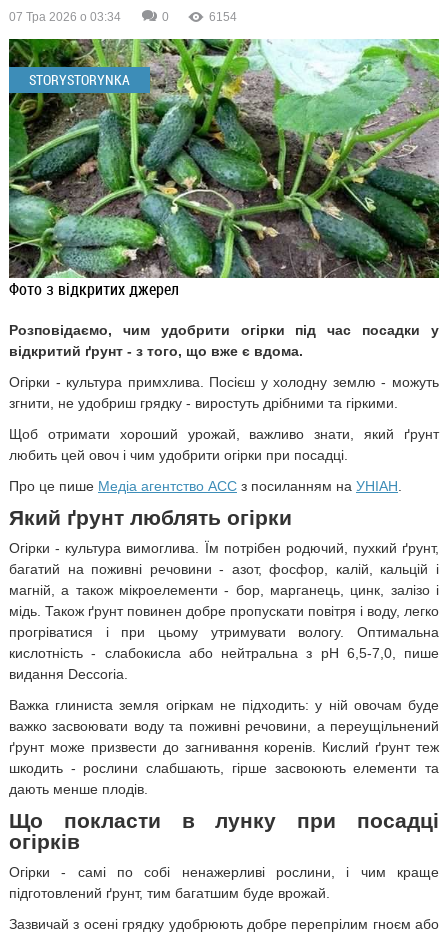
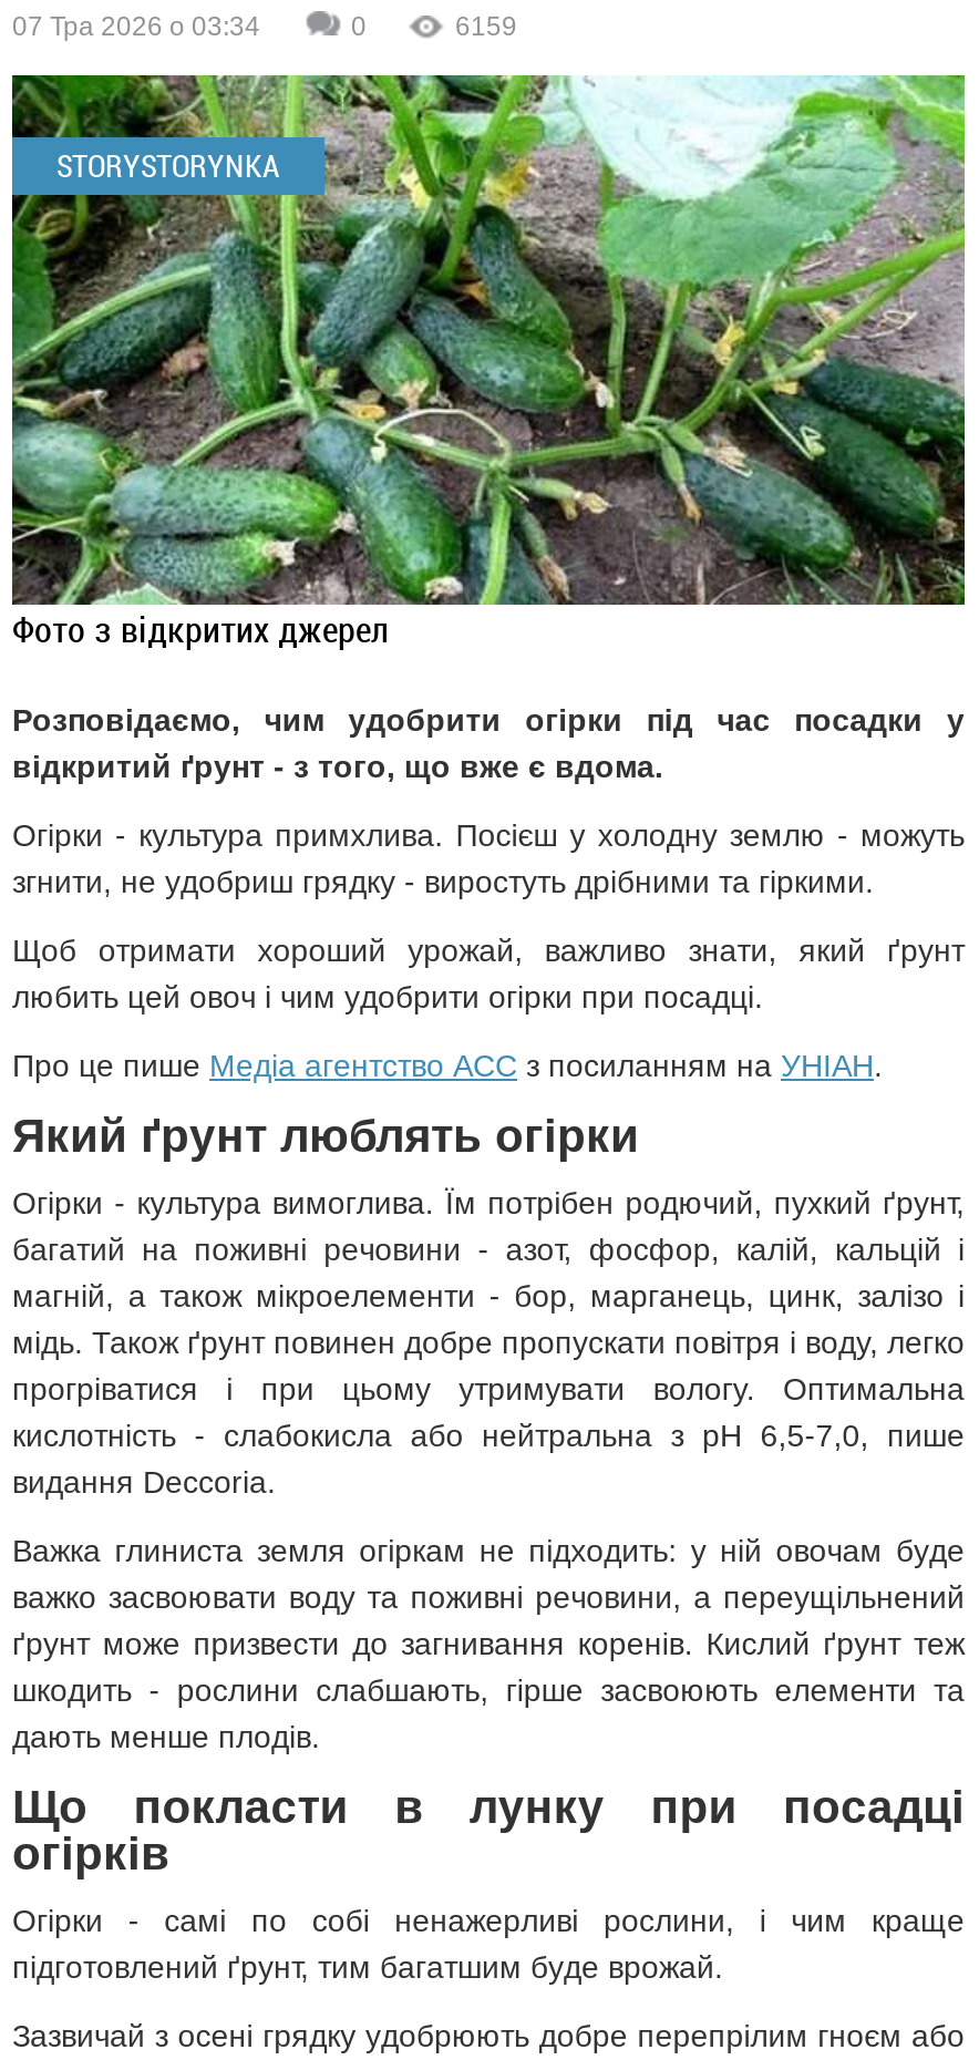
[209,10,237,24] 6154 -> [455,11,517,42] 6159

